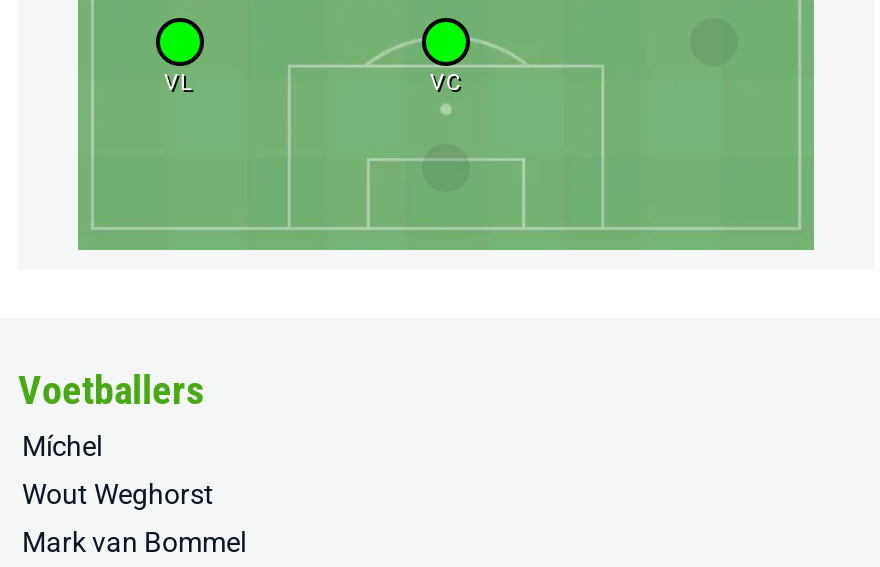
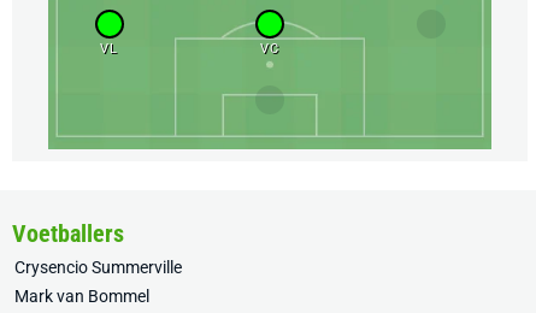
[22,431,214,511] Míchel | Wout Weghorst -> [14,258,182,277] Crysencio Summerville

